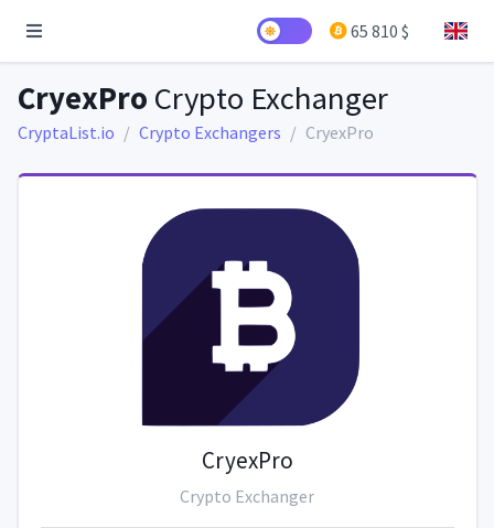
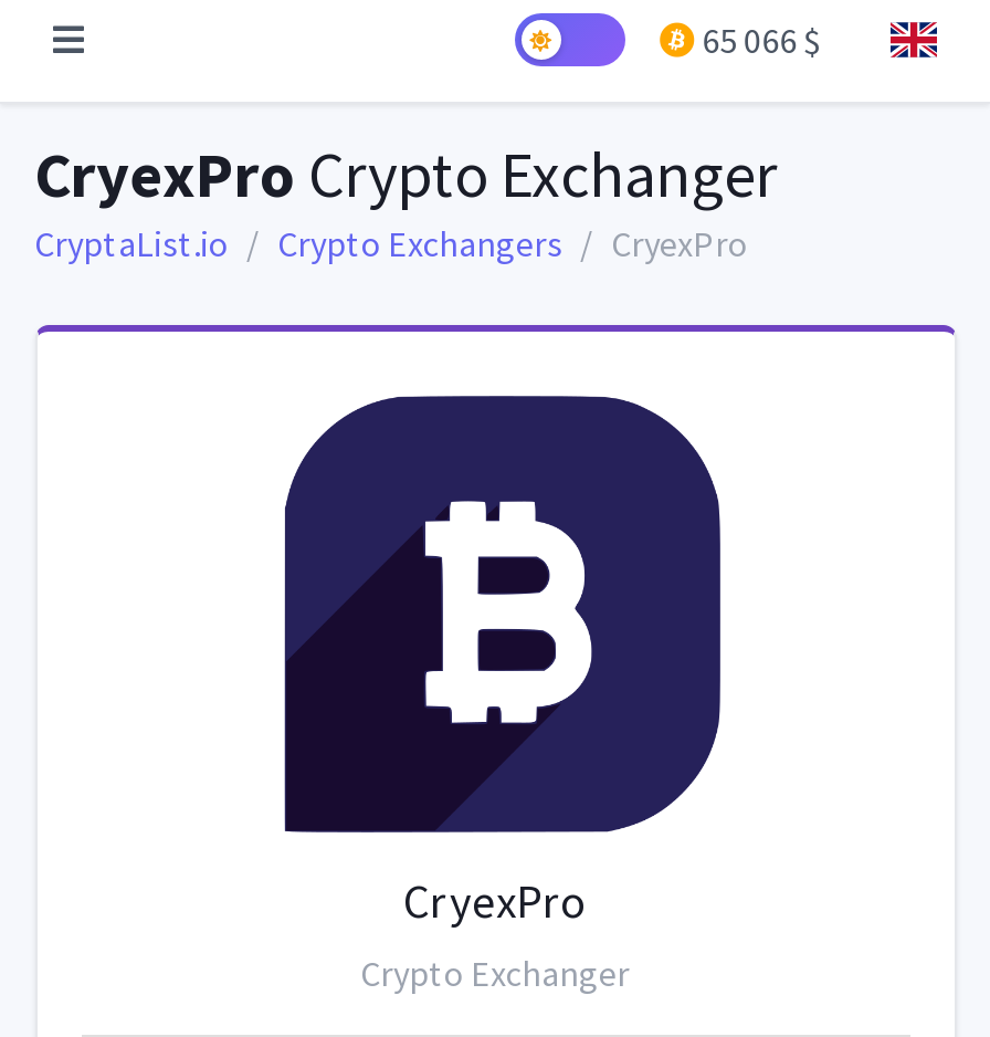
[347,20,409,42] 65 810 $ -> [695,18,819,62] 65 066 $

